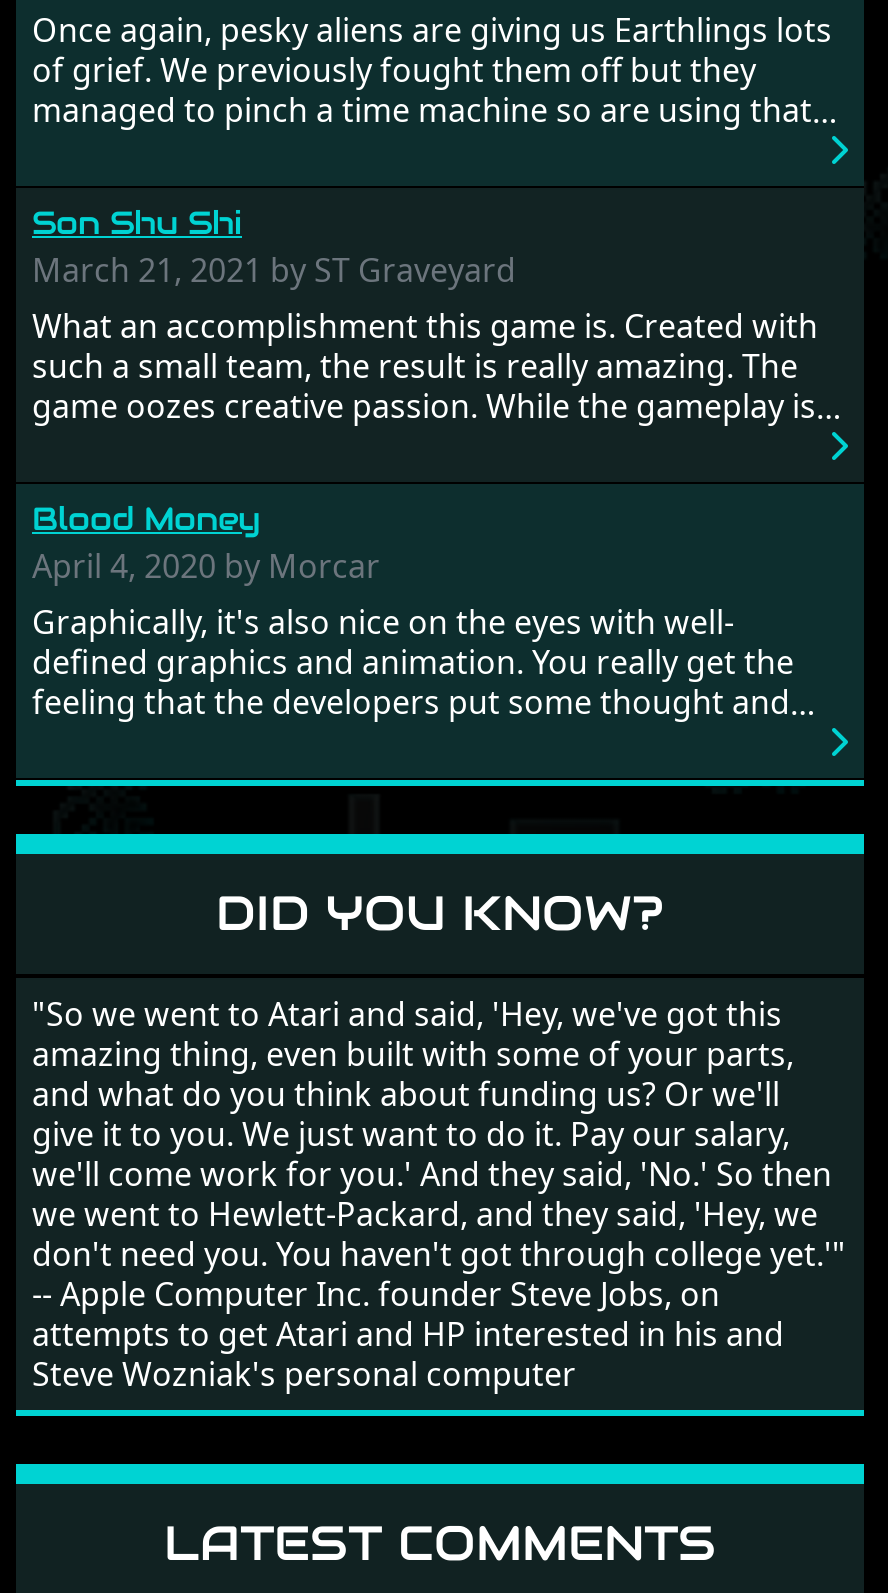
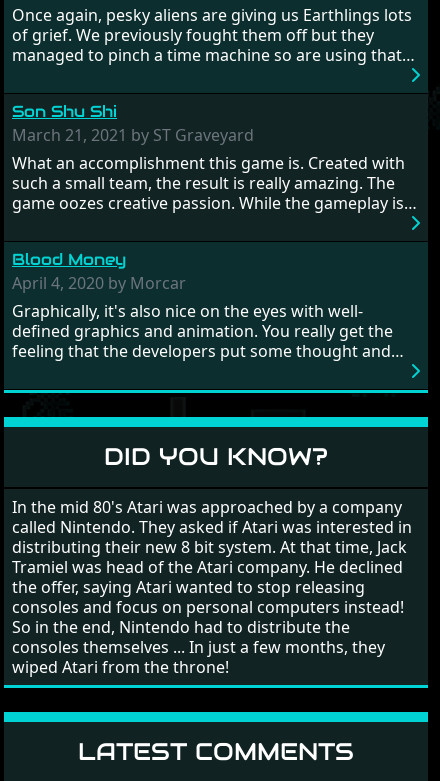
[32,993,846,1397] "So we went to Atari and said, 'Hey, we've got this | amazing thing, even built with some of your parts, | and what do you think about funding us? Or we'll | give it to you. We just want to do it. Pay our salary, | we'll come work for you.' And they said, 'No.' So then | we went to Hewlett-Packard, and they said, 'Hey, we | don't need you. You haven't got through college yet.'" | -- Apple Computer Inc. founder Steve Jobs, on | attempts to get Atari and HP interested in his and | Steve Wozniak's personal computer -> [12,496,412,678] In the mid 80's Atari was approached by a company | called Nintendo. They asked if Atari was interested in | distributing their new 8 bit system. At that time, Jack | Tramiel was head of the Atari company. He declined | the offer, saying Atari wanted to stop releasing | consoles and focus on personal computers instead! | So in the end, Nintendo had to distribute the | consoles themselves ... In just a few months, they | wiped Atari from the throne!

